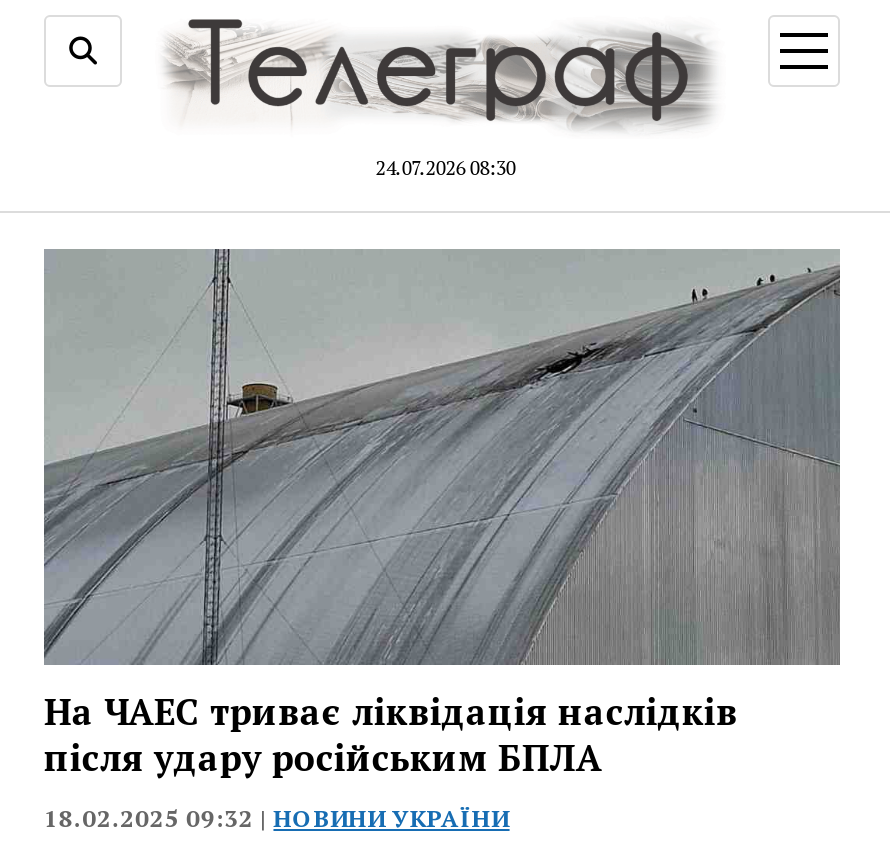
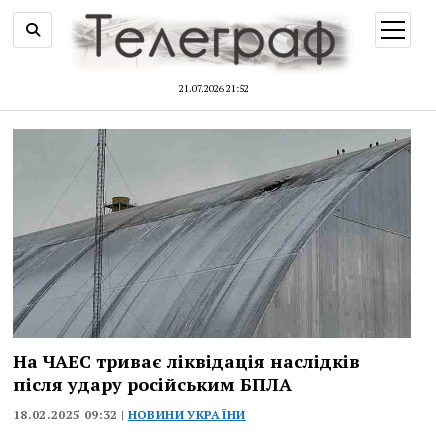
[376,155,516,181] 24.07.2026 08:30 -> [179,82,249,95] 21.07.2026 21:52

